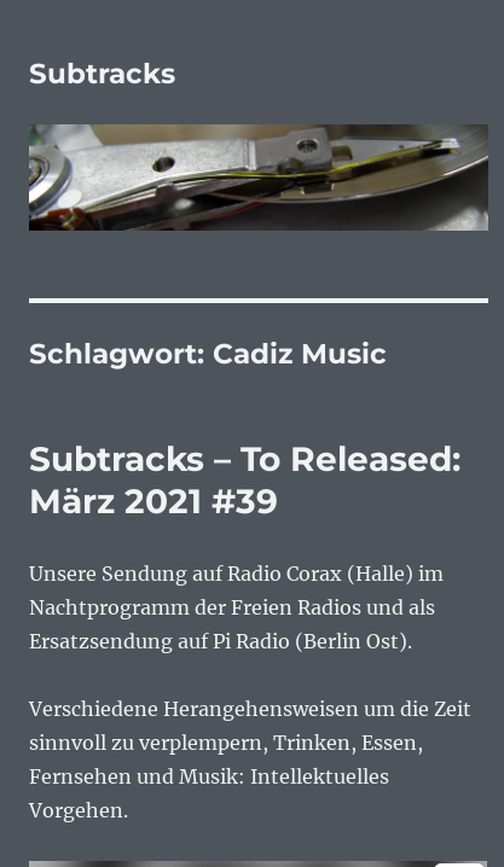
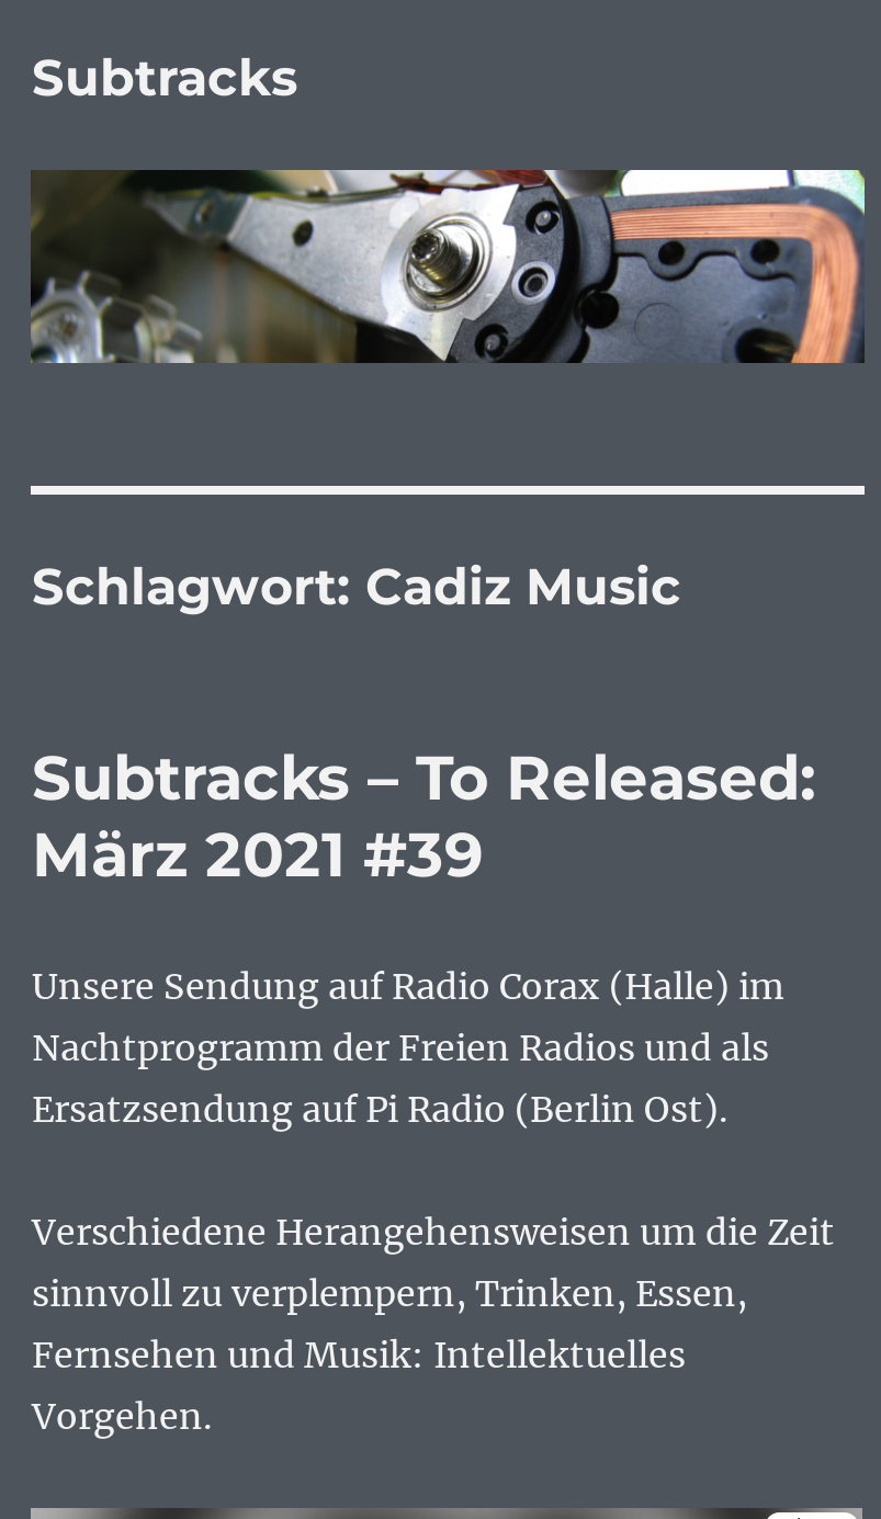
[28,123,489,232] [image] -> [29,168,867,365] [image]

